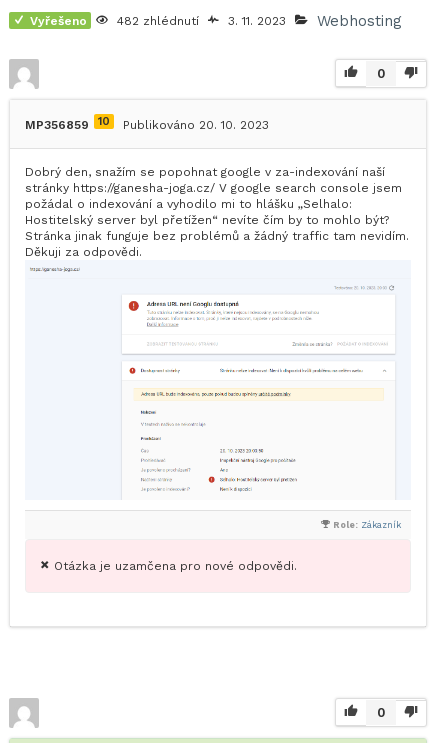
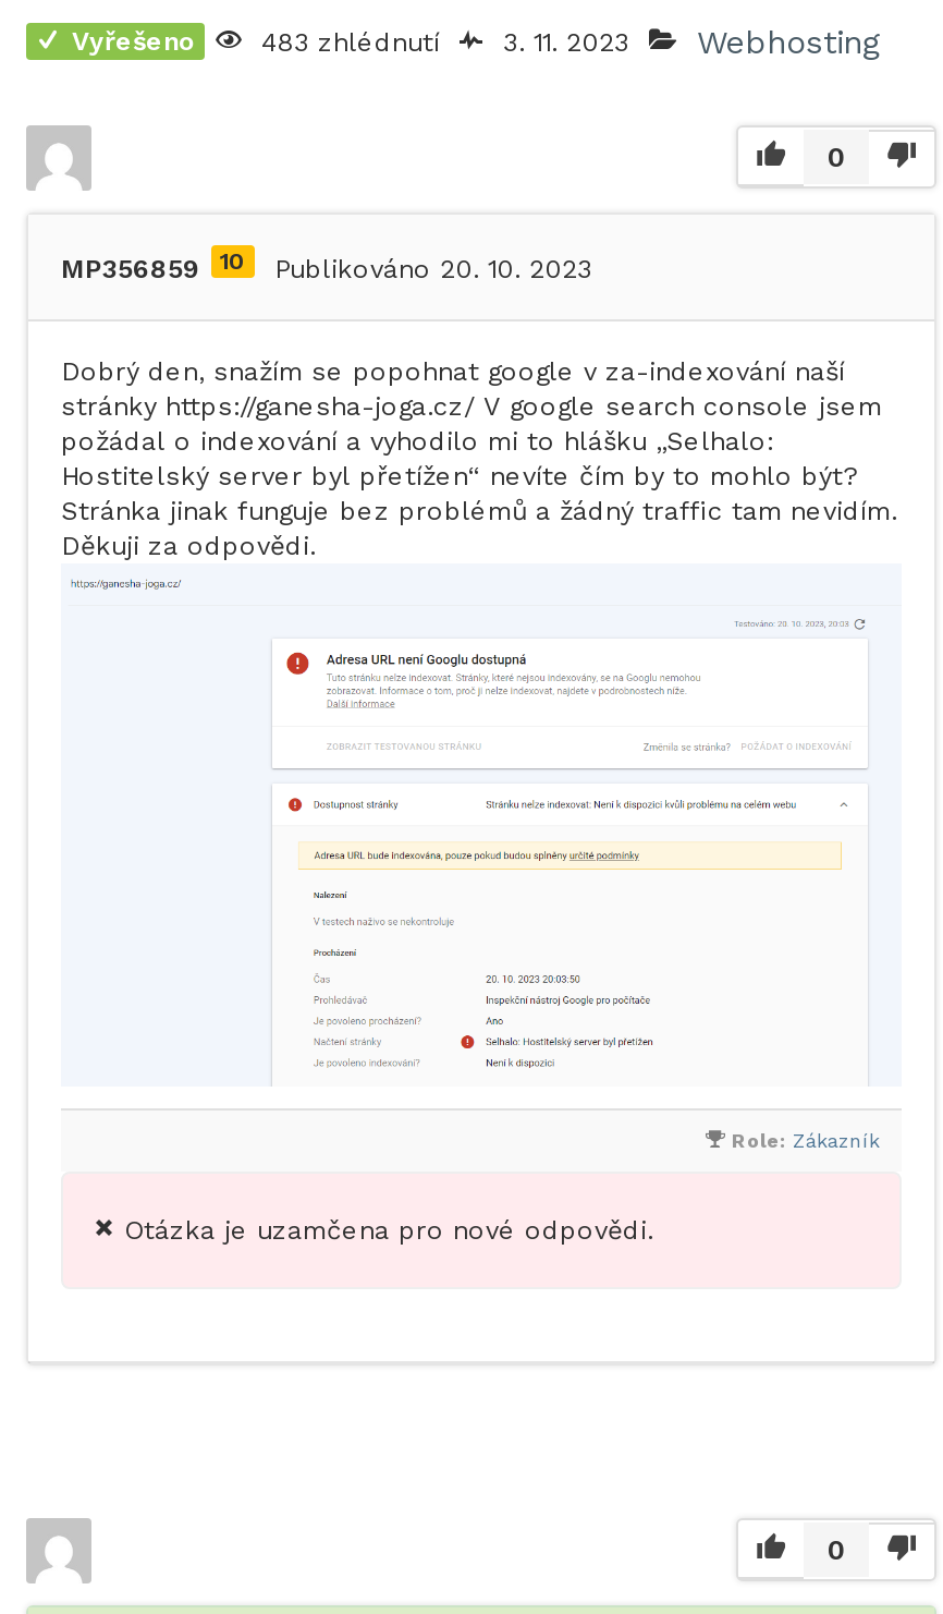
[117,14,199,28] 482 zhlédnutí -> [261,27,440,58] 483 zhlédnutí

